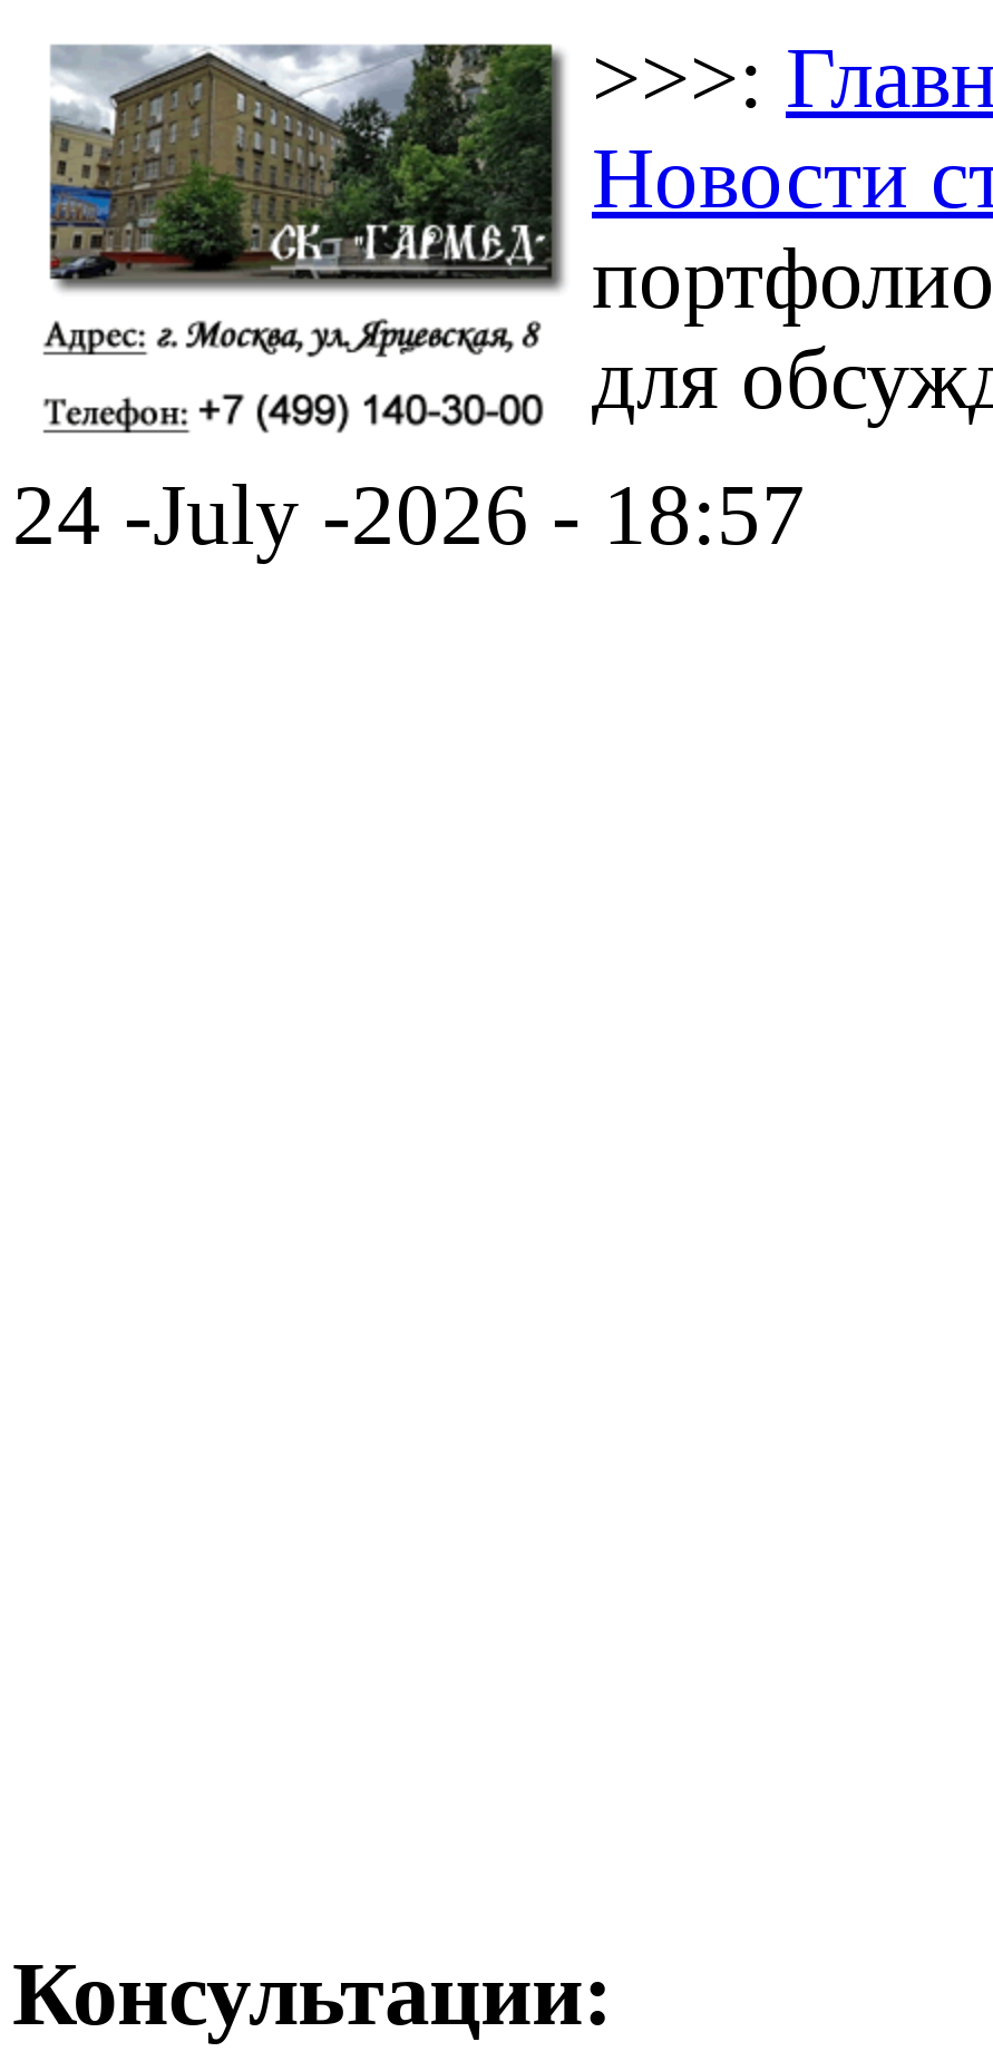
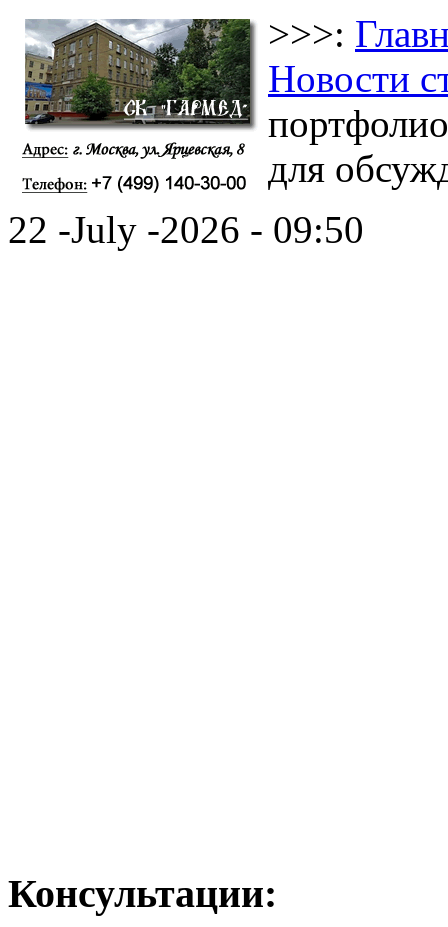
[12,465,806,561] 24 -July -2026 - 18:57 -> [8,208,364,251] 22 -July -2026 - 09:50

